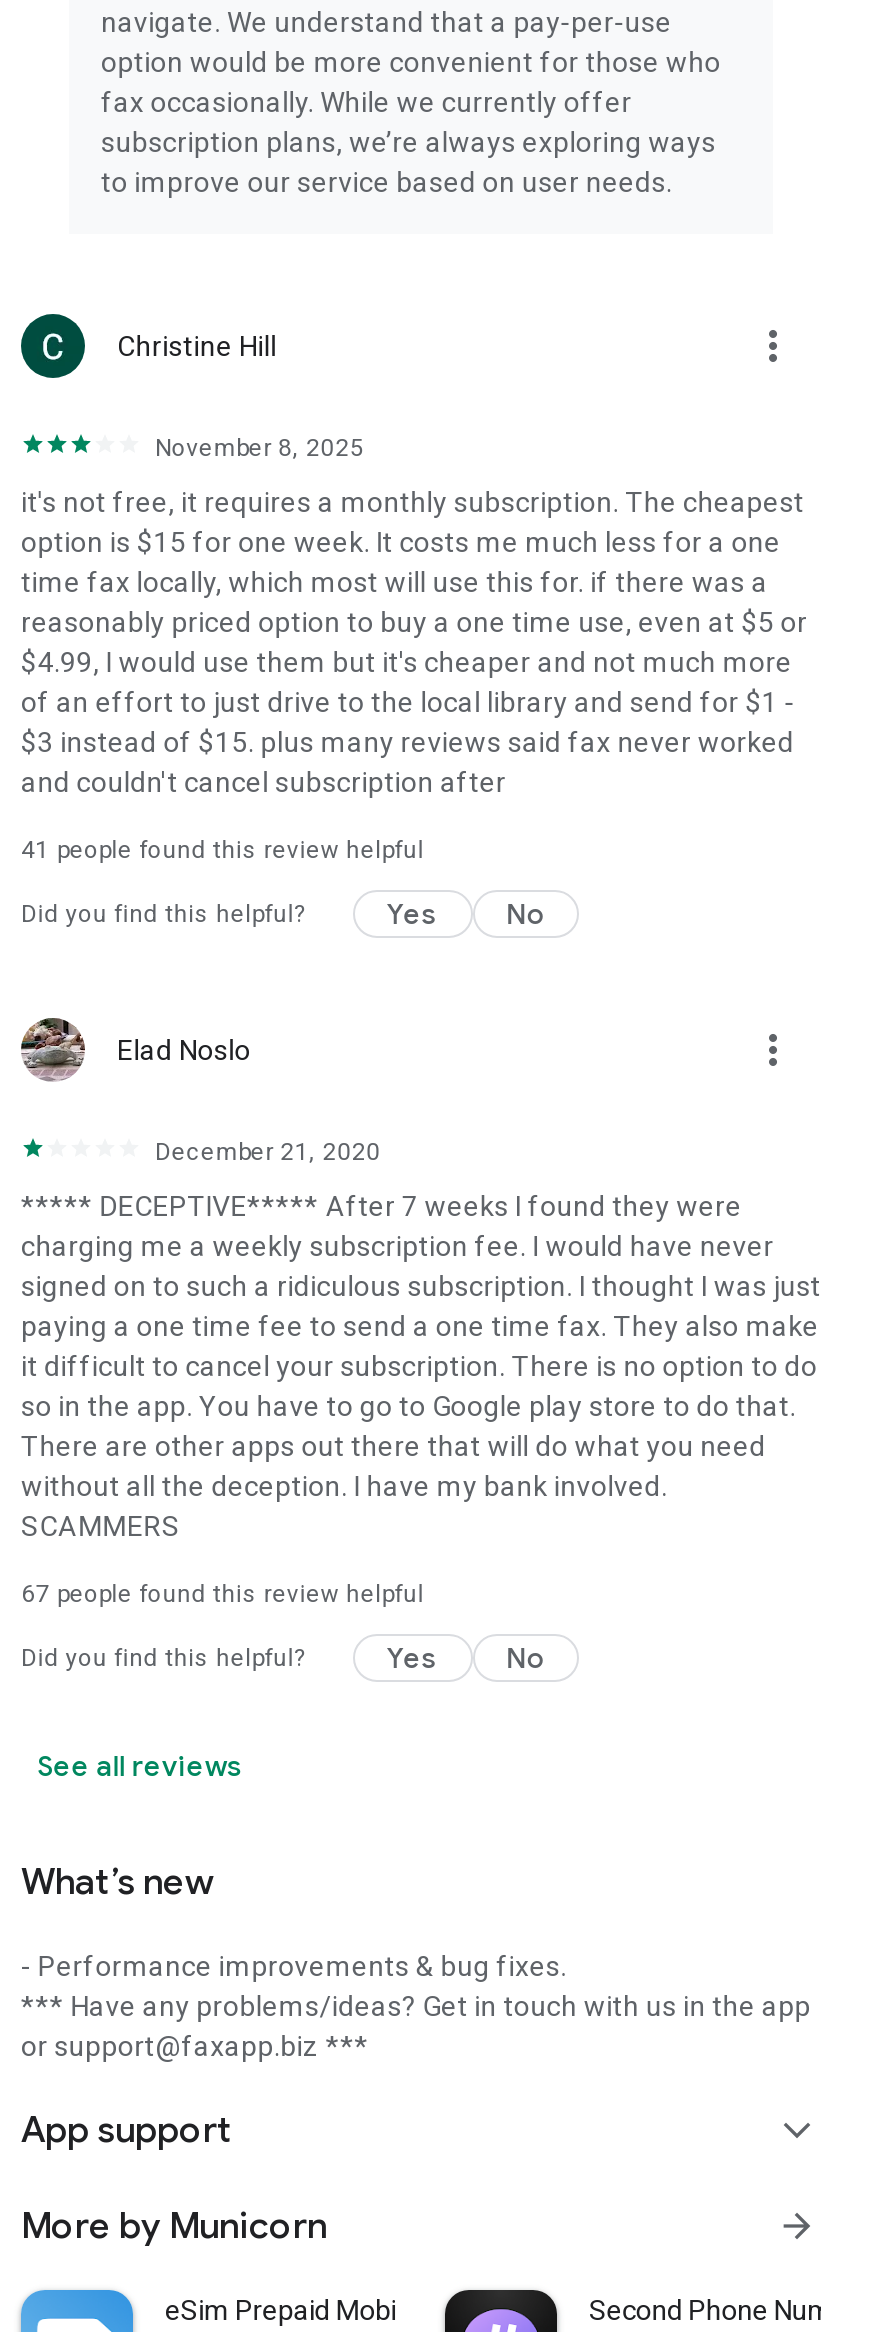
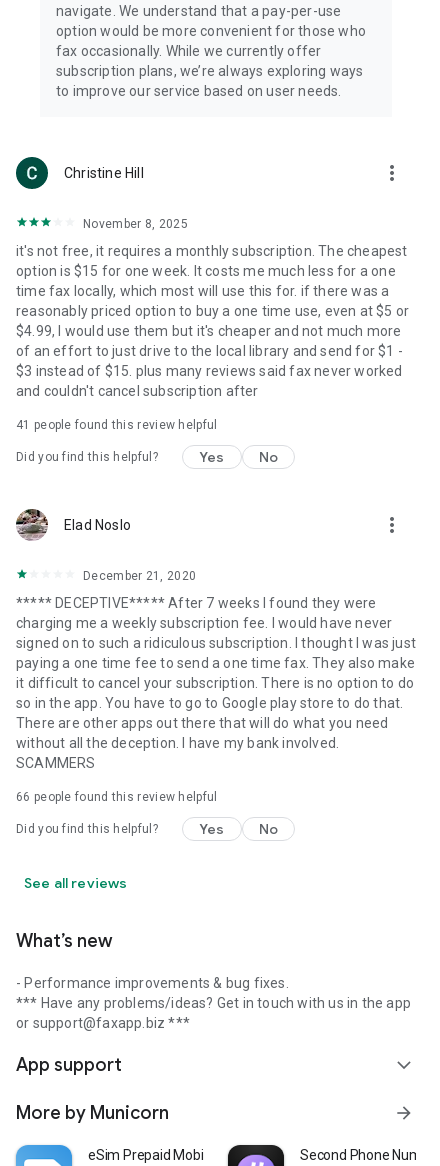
[21,1580,424,1608] 67 people found this review helpful -> [16,790,217,804] 66 people found this review helpful

